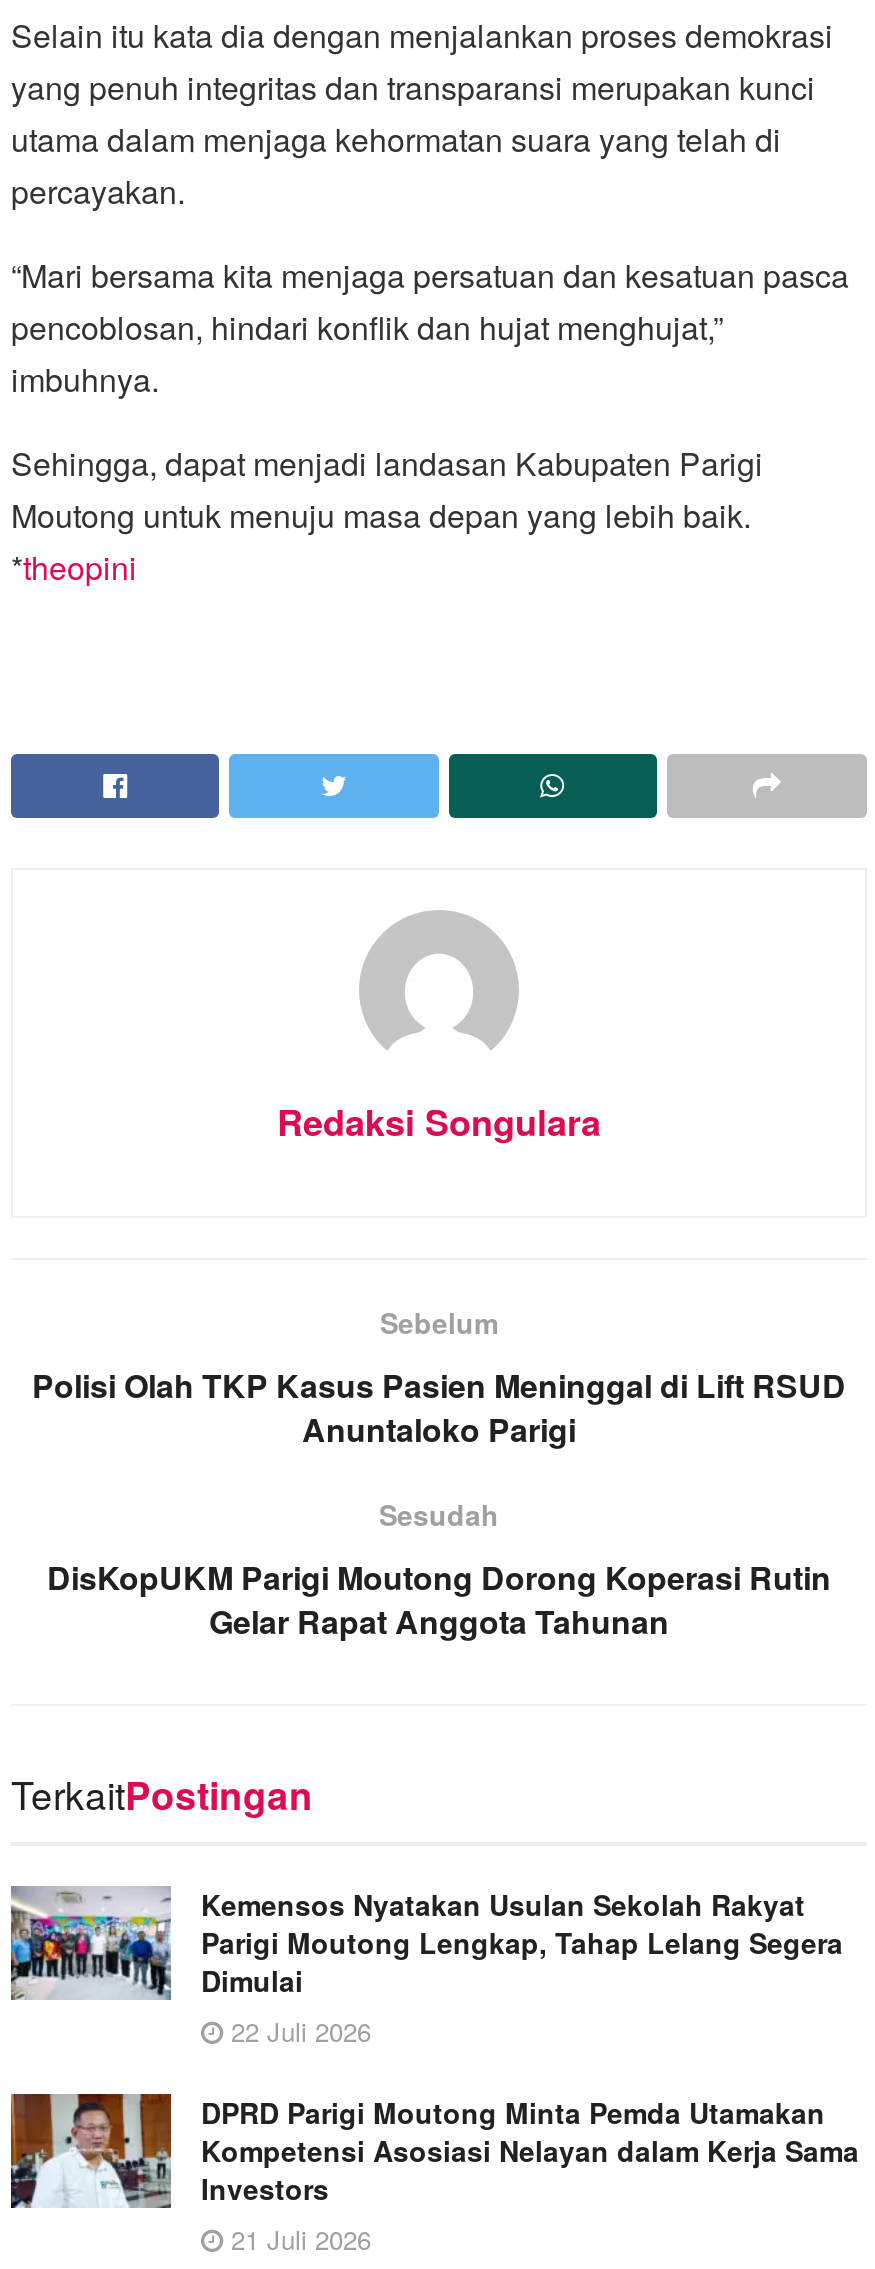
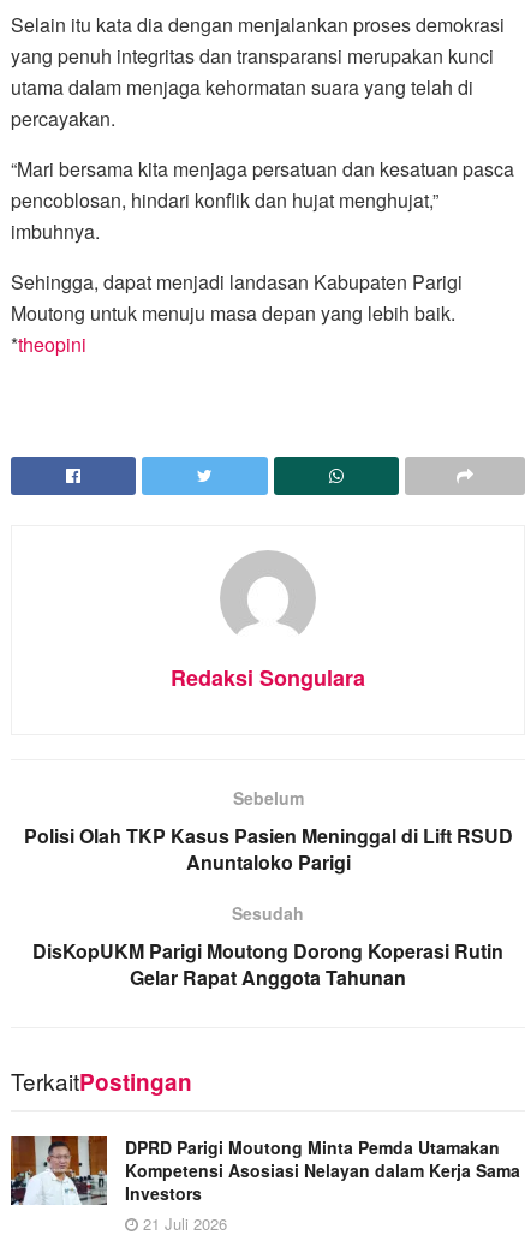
[9,1884,843,2050] [image] | Kemensos Nyatakan Usulan Sekolah Rakyat | Parigi Moutong Lengkap, Tahap Lelang Segera | Dimulai | 22 Juli 2026 -> none

